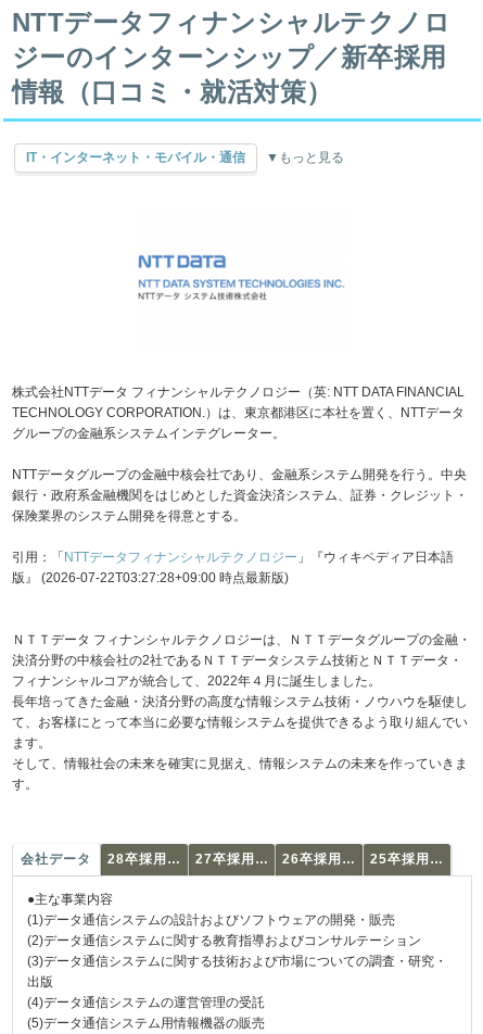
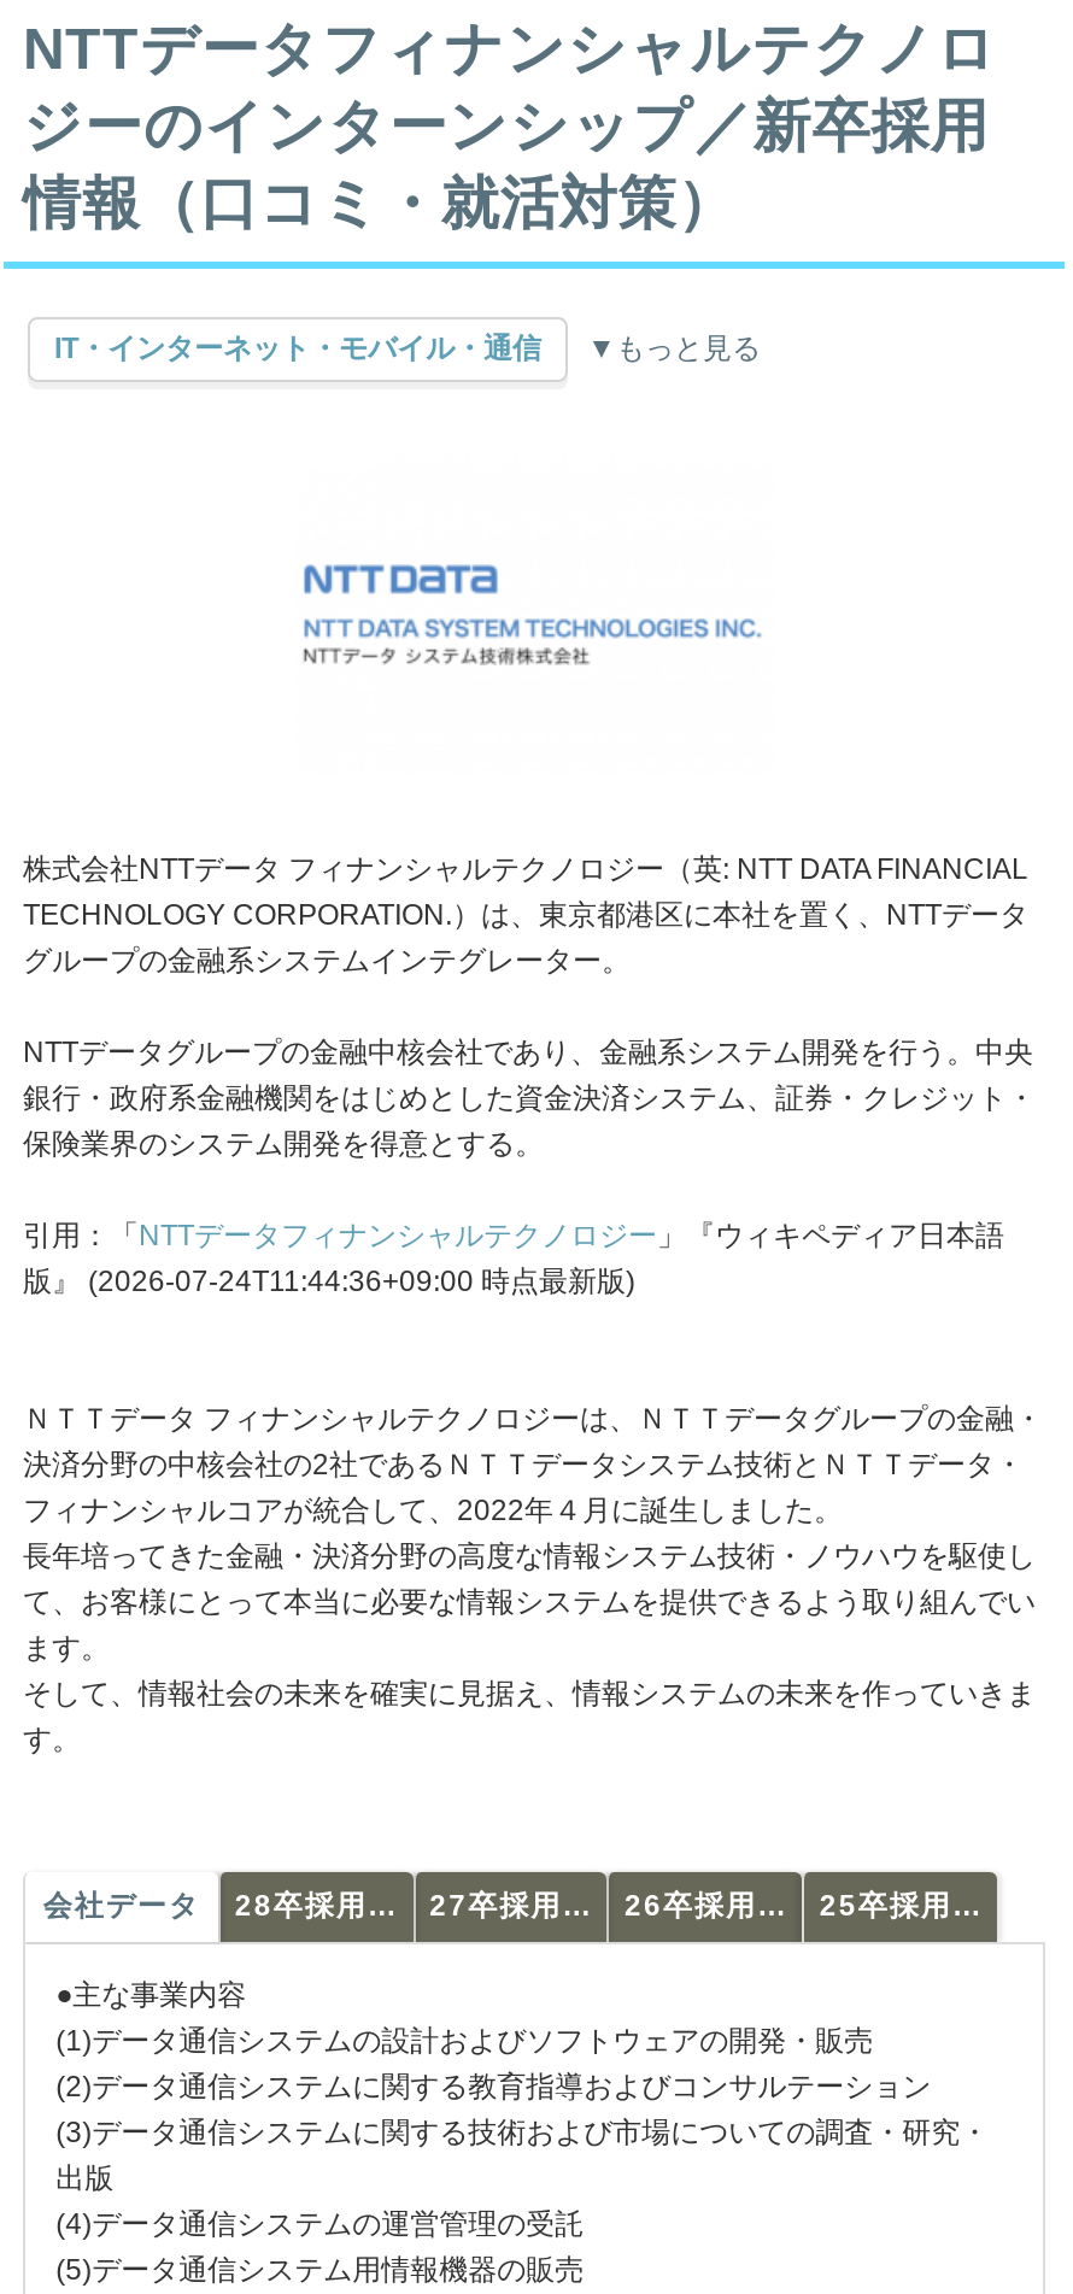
[12,570,289,585] 版』 (2026-07-22T03:27:28+09:00 時点最新版) -> [23,1264,635,1298] 版』 (2026-07-24T11:44:36+09:00 時点最新版)

